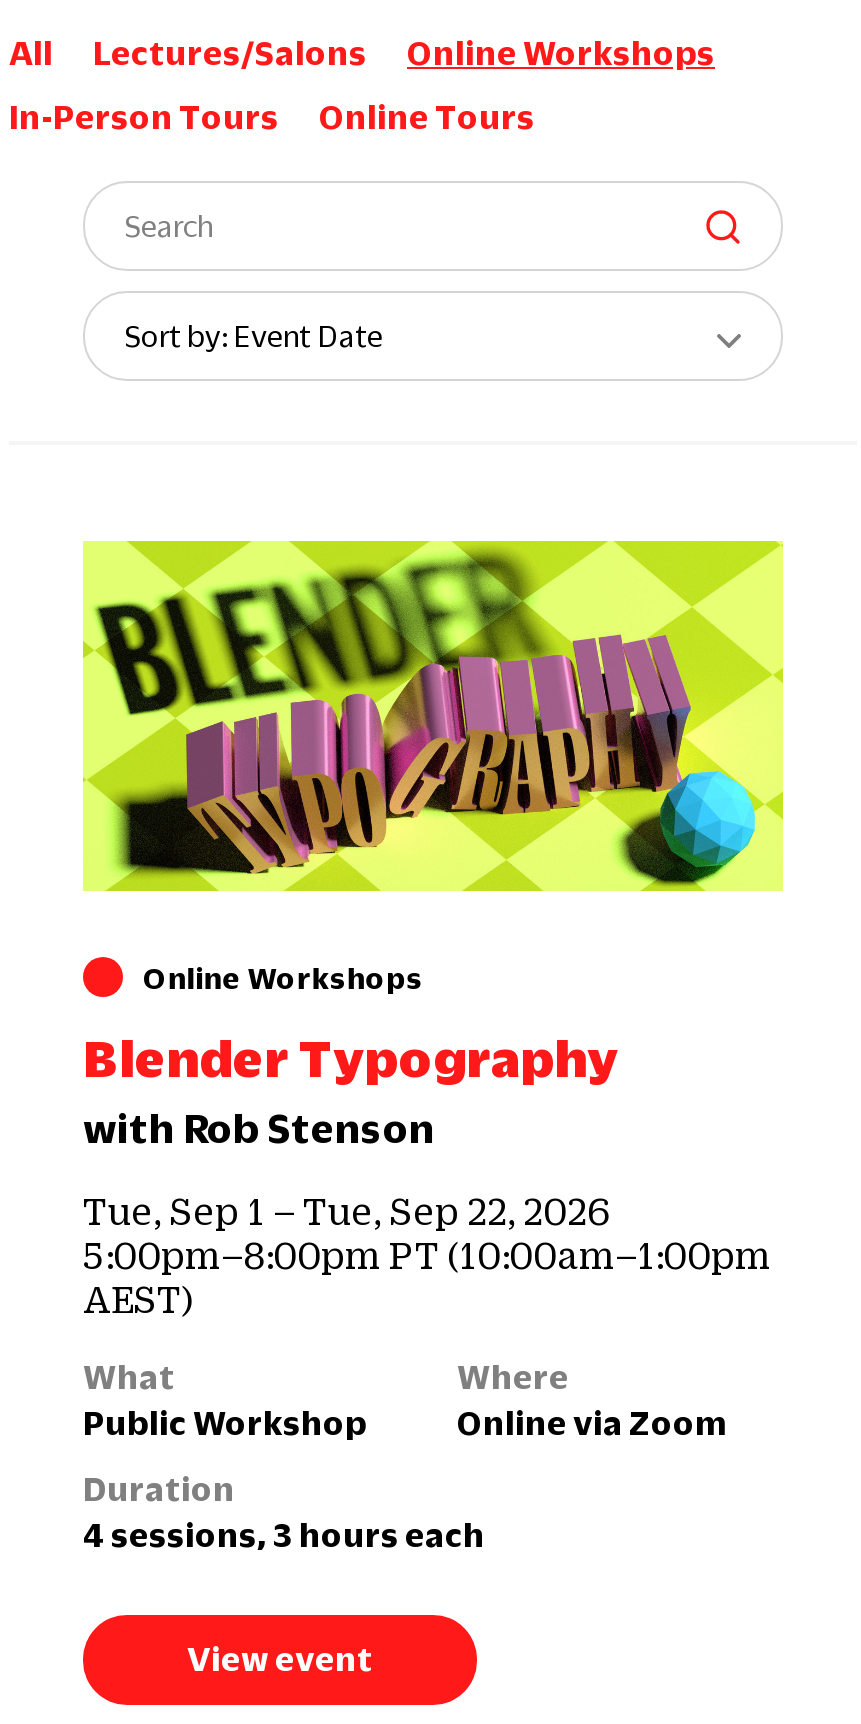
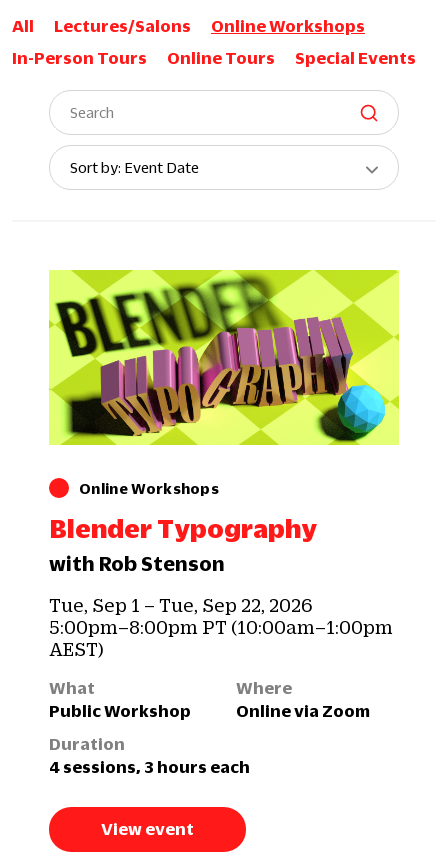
none -> [295,49,416,67] Special Events

